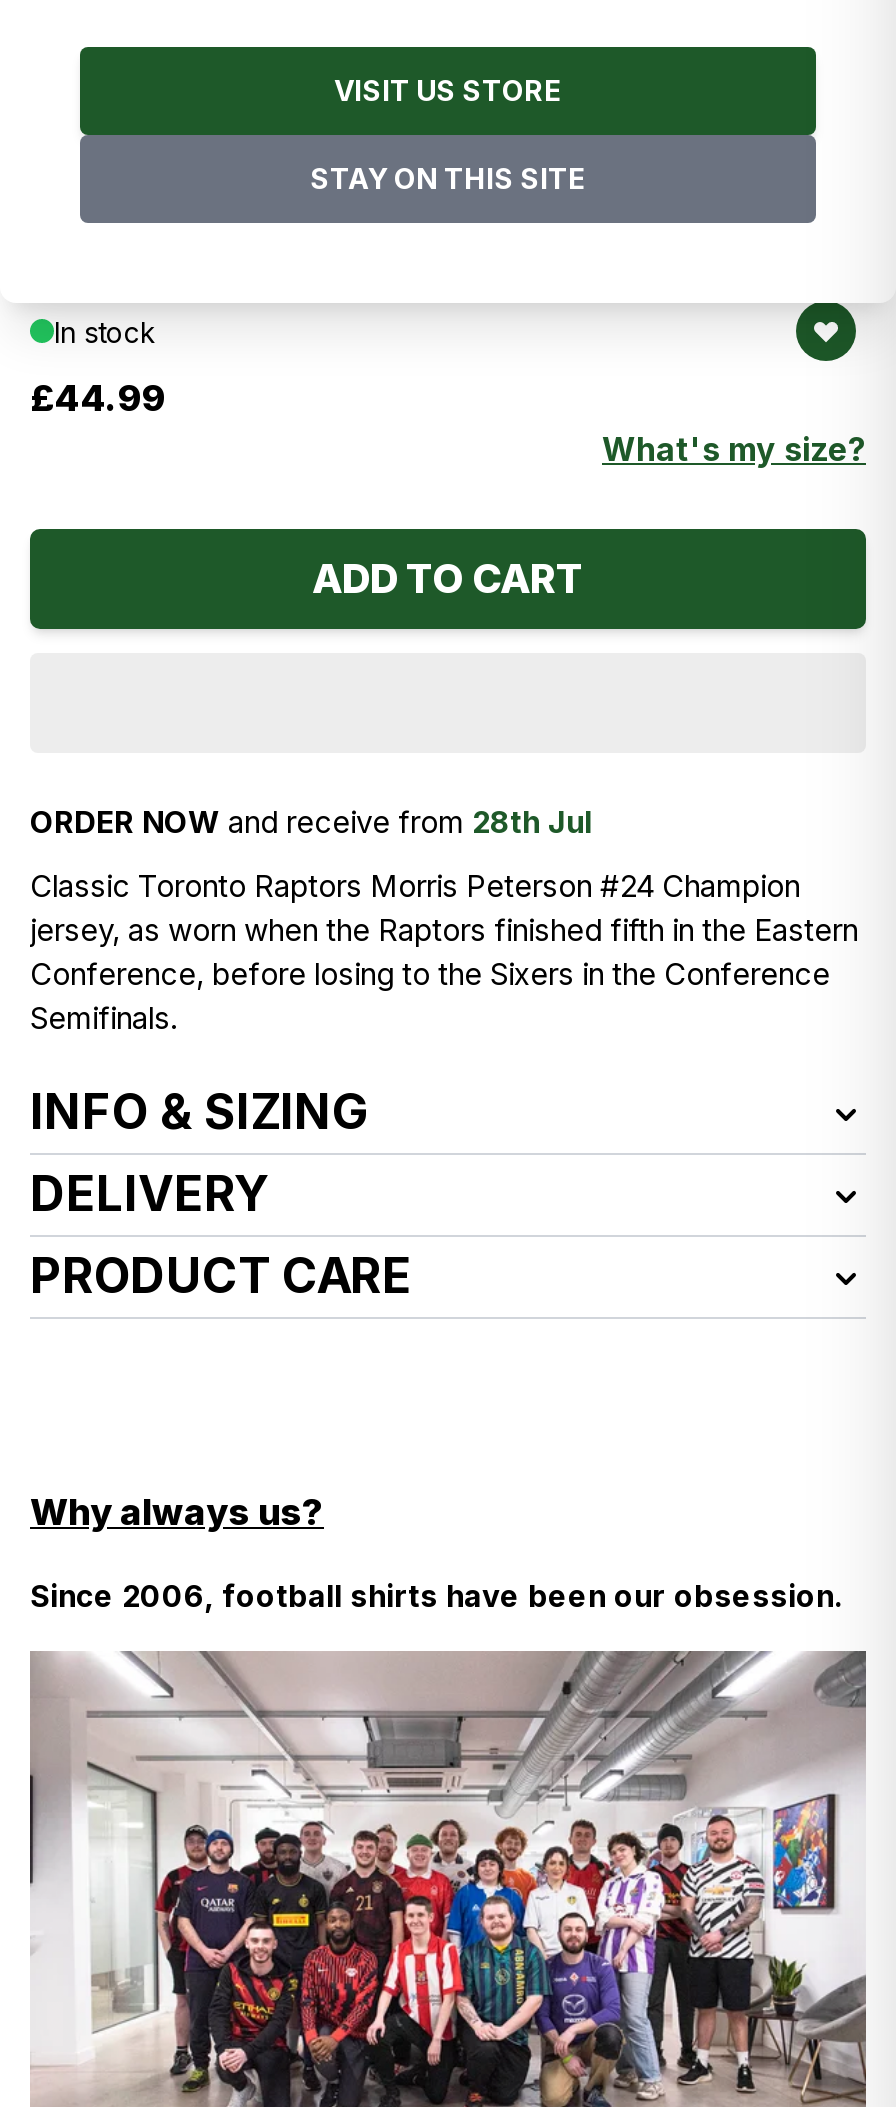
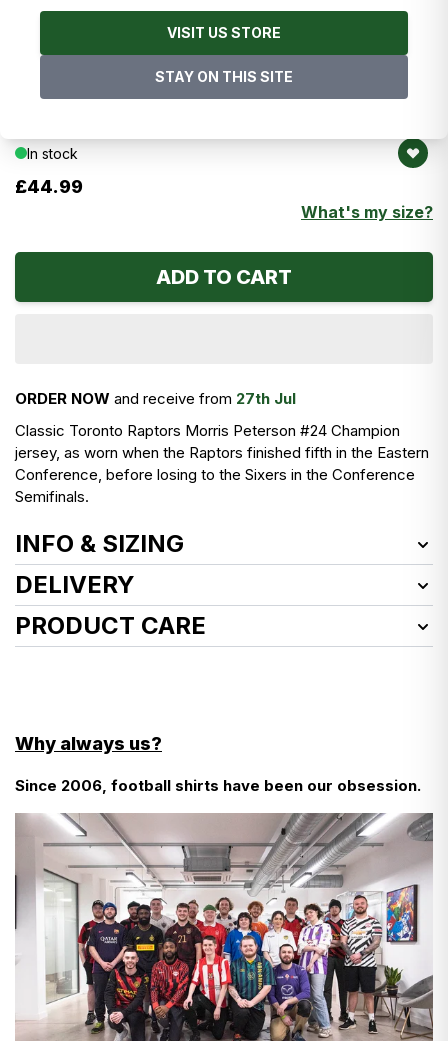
[30,803,592,841] ORDER NOW and receive from 28th Jul -> [15,389,296,408] ORDER NOW and receive from 27th Jul

